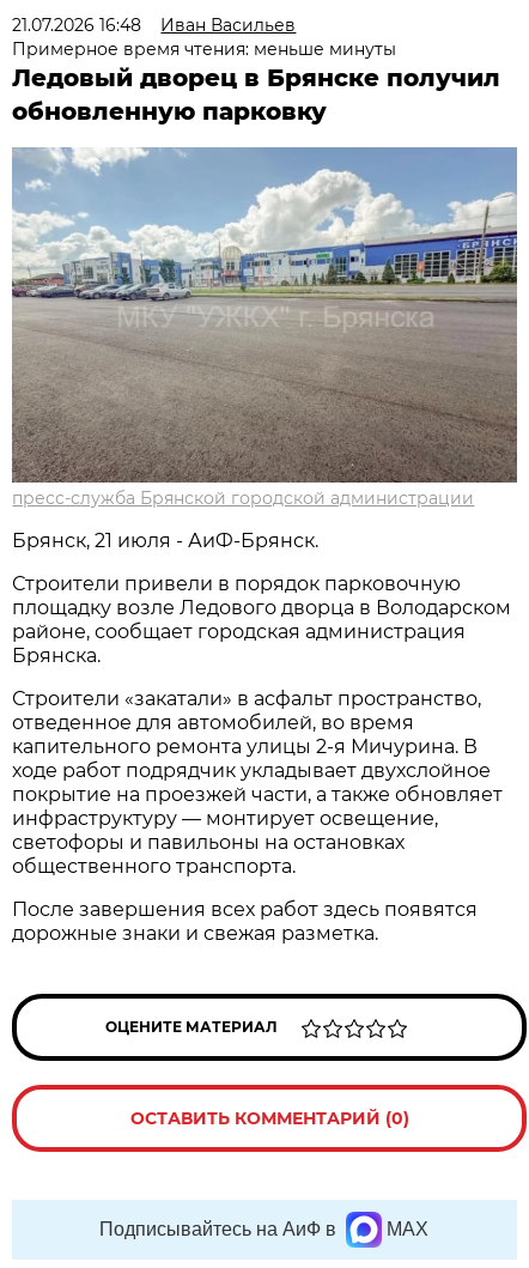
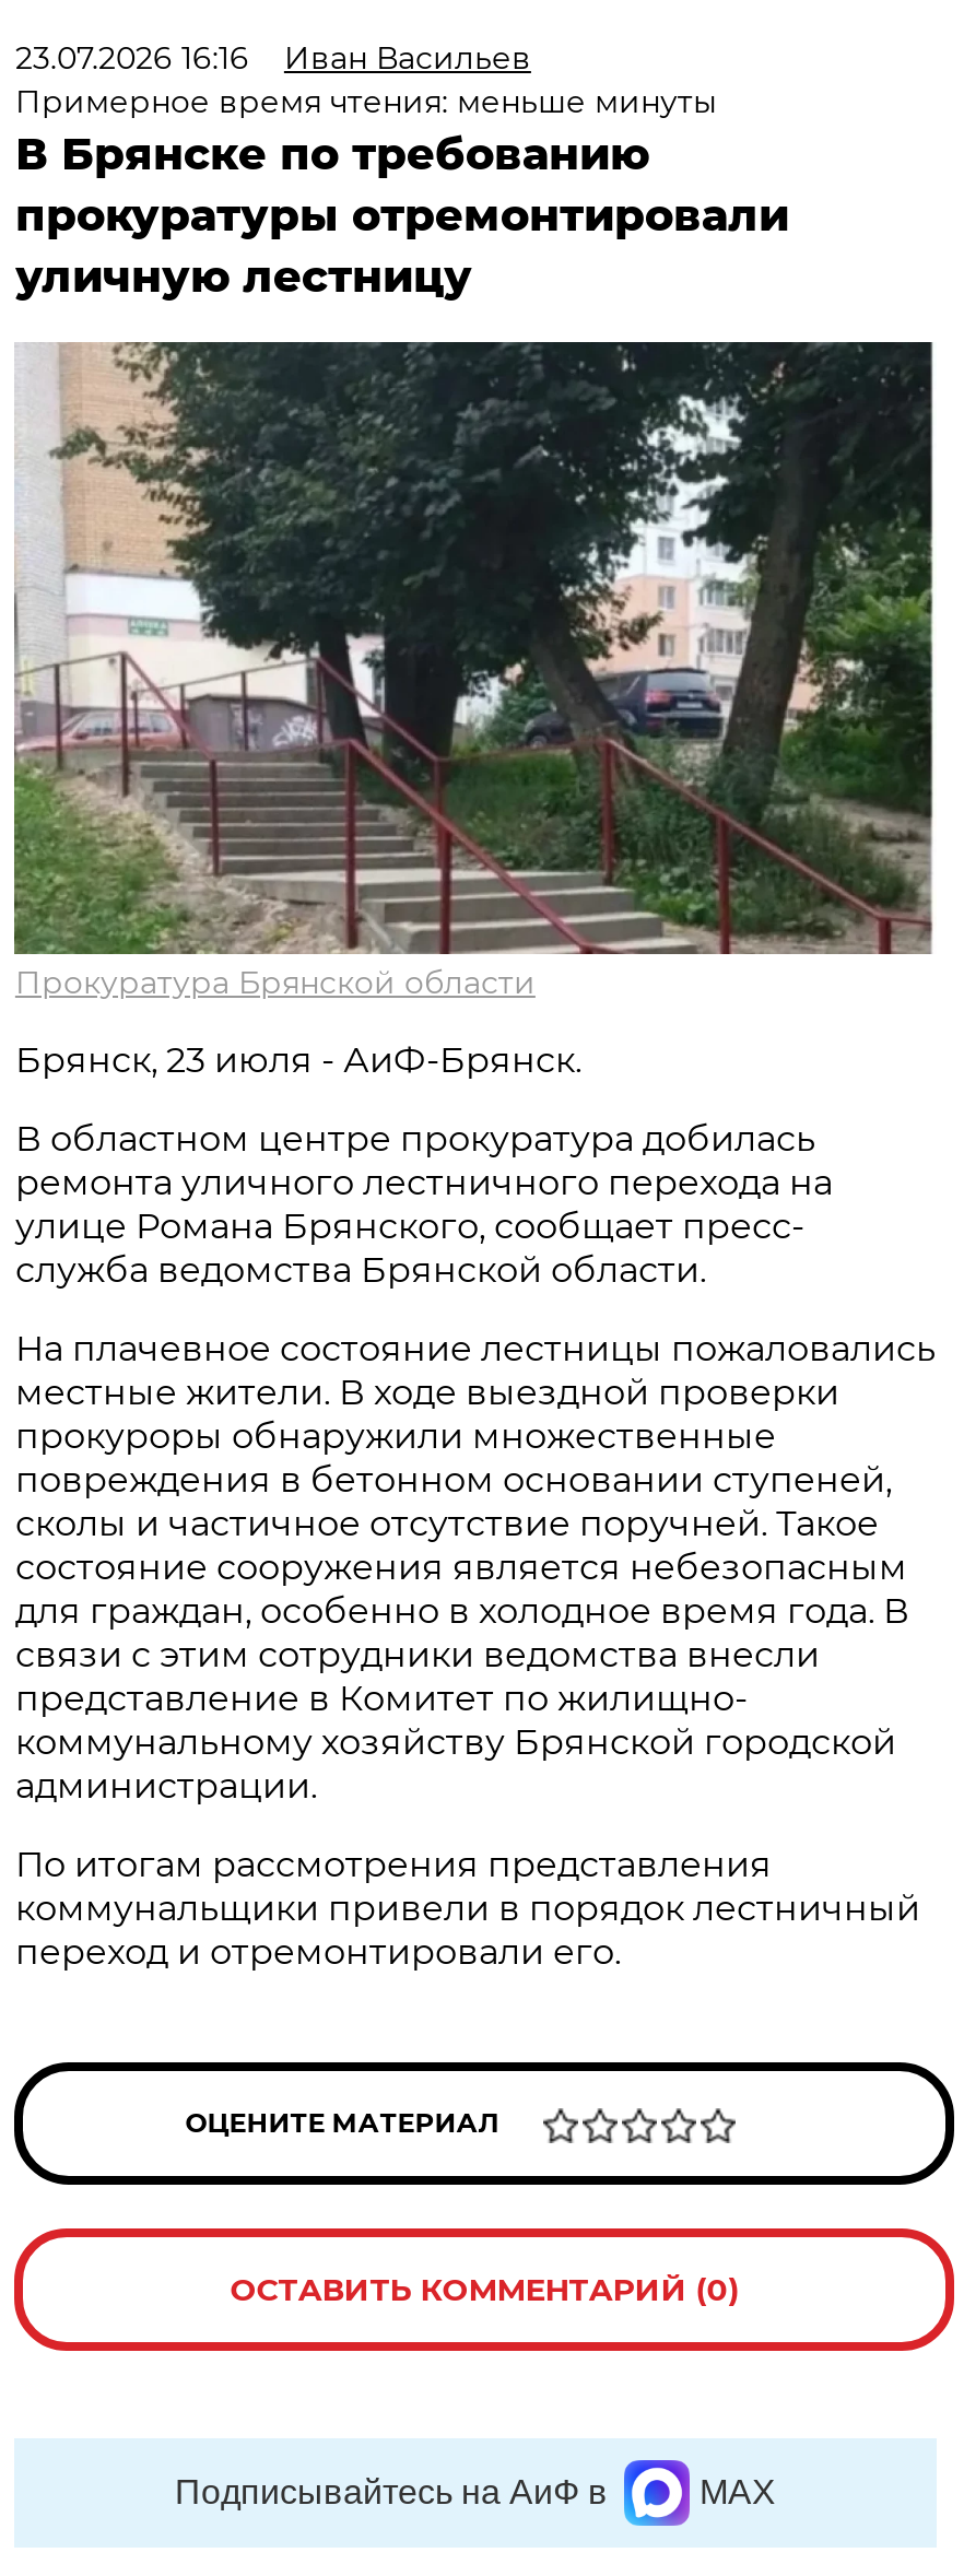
[12,14,296,36] 21.07.2026 16:48 Иван Васильев -> [15,38,531,78] 23.07.2026 16:16 Иван Васильев
[12,63,501,126] Ледовый дворец в Брянске получил | обновленную парковку -> [15,128,789,303] В Брянске по требованию | прокуратуры отремонтировали | уличную лестницу
[12,146,518,509] [image] | пресс-служба Брянской городской администрации -> [14,434,937,1002] [image] | Прокуратура Брянской области
[12,529,319,552] Брянск, 21 июля - АиФ-Брянск. -> [15,1039,581,1081] Брянск, 23 июля - АиФ-Брянск.
[12,572,512,667] Строители привели в порядок парковочную | площадку возле Ледового дворца в Володарском | районе, сообщает городская администрация | Брянска. -> [15,1118,833,1291] В областном центре прокуратура добилась | ремонта уличного лестничного перехода на | улице Романа Брянского, сообщает пресс- | служба ведомства Брянской области.
[12,687,503,878] Строители «закатали» в асфальт пространство, | отведенное для автомобилей, во время | капительного ремонта улицы 2-я Мичурина. В | ходе работ подрядчик укладывает двухслойное | покрытие на проезжей части, а также обновляет | инфраструктуру — монтирует освещение, | светофоры и павильоны на остановках | общественного транспорта. -> [15,1328,935,1807] На плачевное состояние лестницы пожаловались | местные жители. В ходе выездной проверки | прокуроры обнаружили множественные | повреждения в бетонном основании ступеней, | сколы и частичное отсутствие поручней. Такое | состояние сооружения является небезопасным | для граждан, особенно в холодное время года. В | связи с этим сотрудники ведомства внесли | представление в Комитет по жилищно- | коммунальному хозяйству Брянской городской | администрации.
[12,898,478,945] После завершения всех работ здесь появятся | дорожные знаки и свежая разметка. -> [15,1844,920,1973] По итогам рассмотрения представления | коммунальщики привели в порядок лестничный | переход и отремонтировали его.

